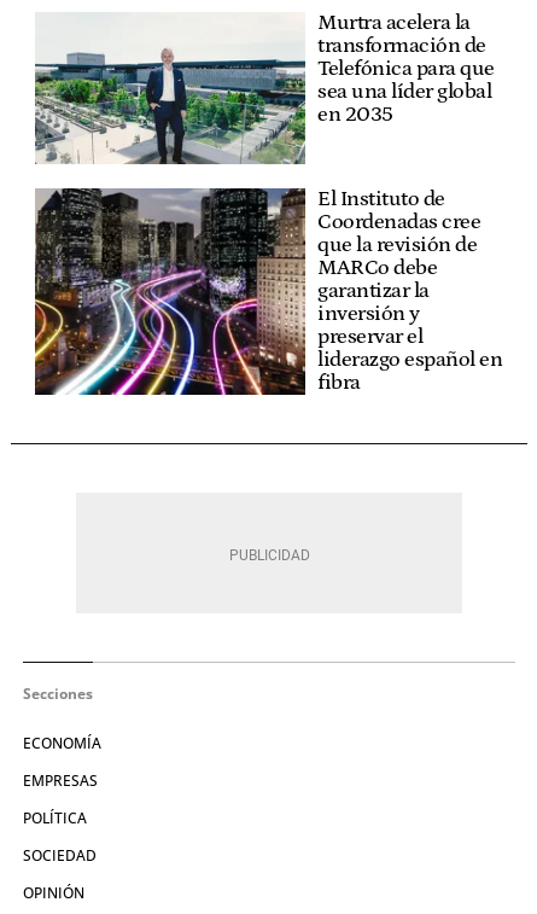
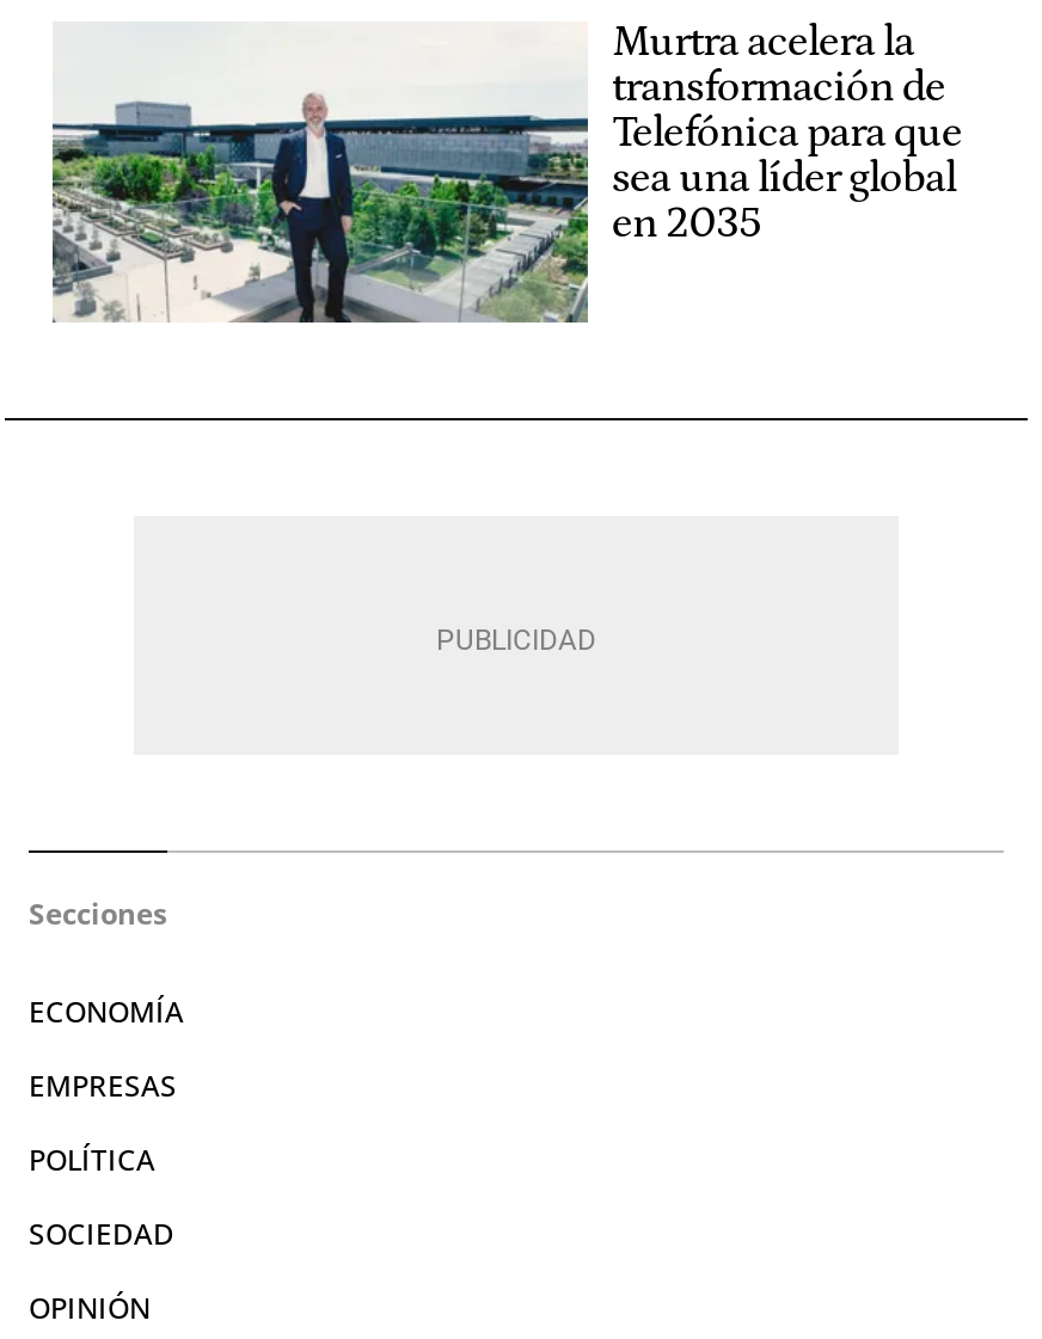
[34,187,502,396] [image] | El Instituto de | Coordenadas cree | que la revisión de | MARCo debe | garantizar la | inversión y | preservar el | liderazgo español en | fibra -> none

